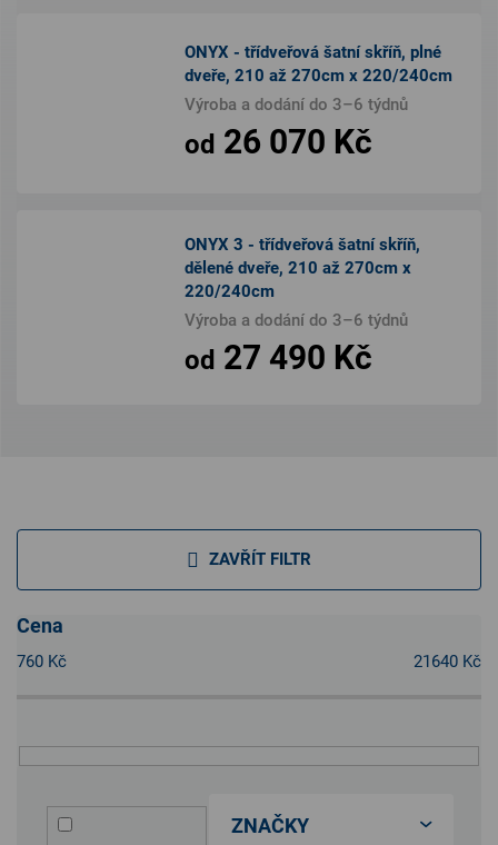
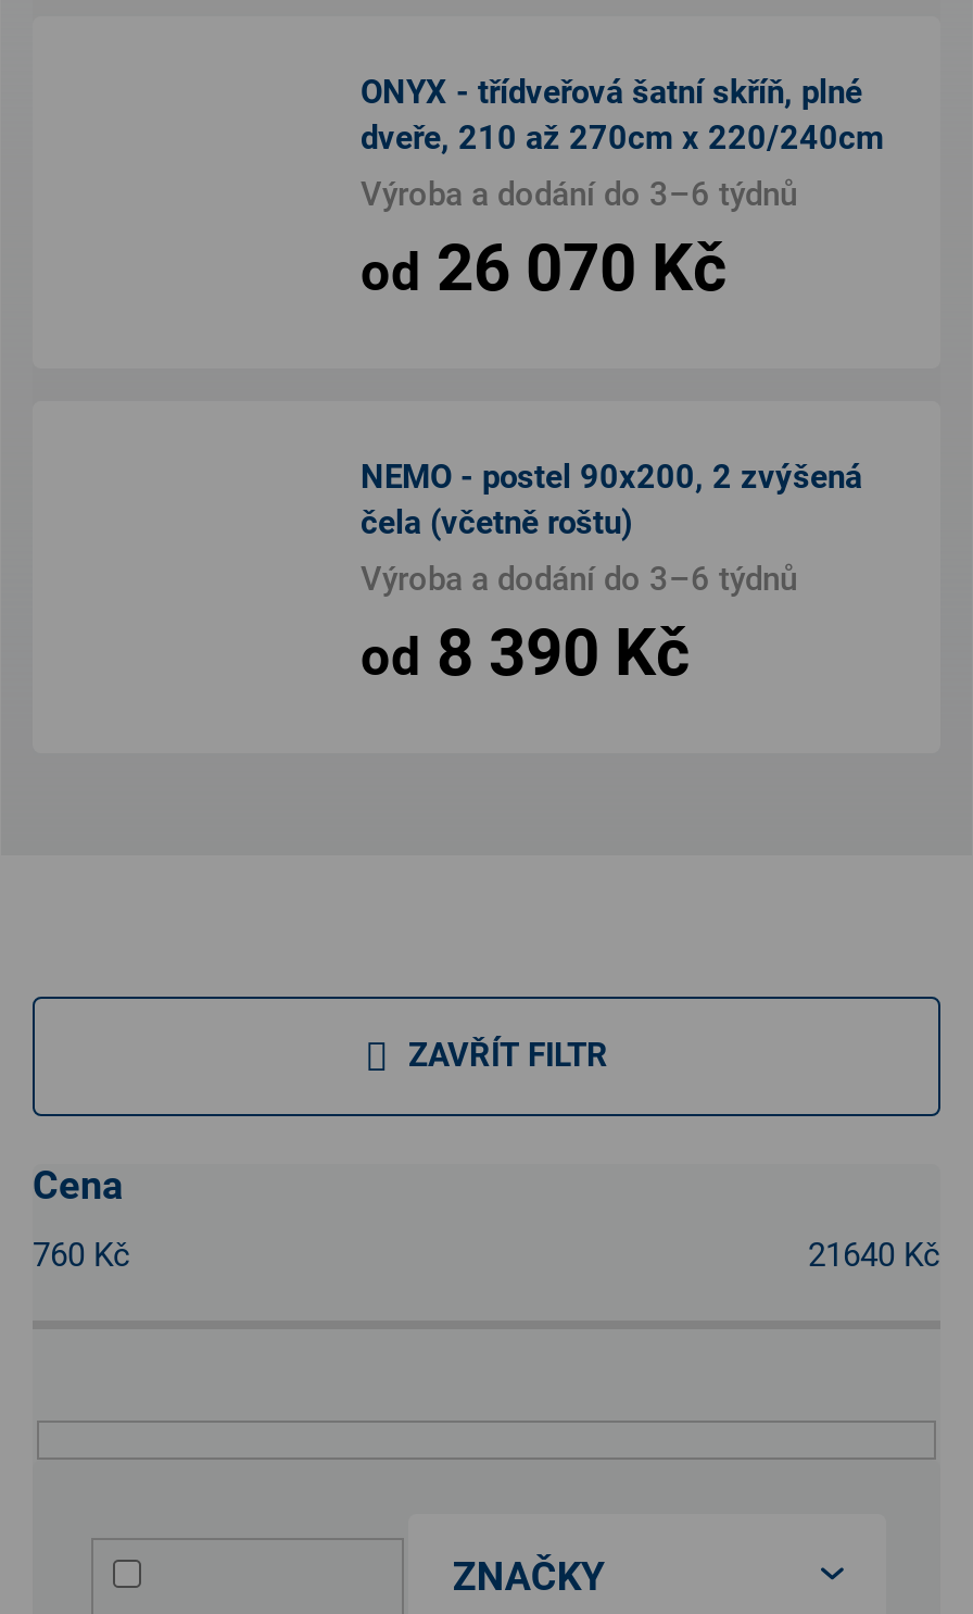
[185,234,420,301] ONYX 3 - třídveřová šatní skříň, | dělené dveře, 210 až 270cm x | 220/240cm -> [361,457,862,542] NEMO - postel 90x200, 2 zvýšená | čela (včetně roštu)
[185,338,372,377] od 27 490 Kč -> [361,613,691,690] od 8 390 Kč

